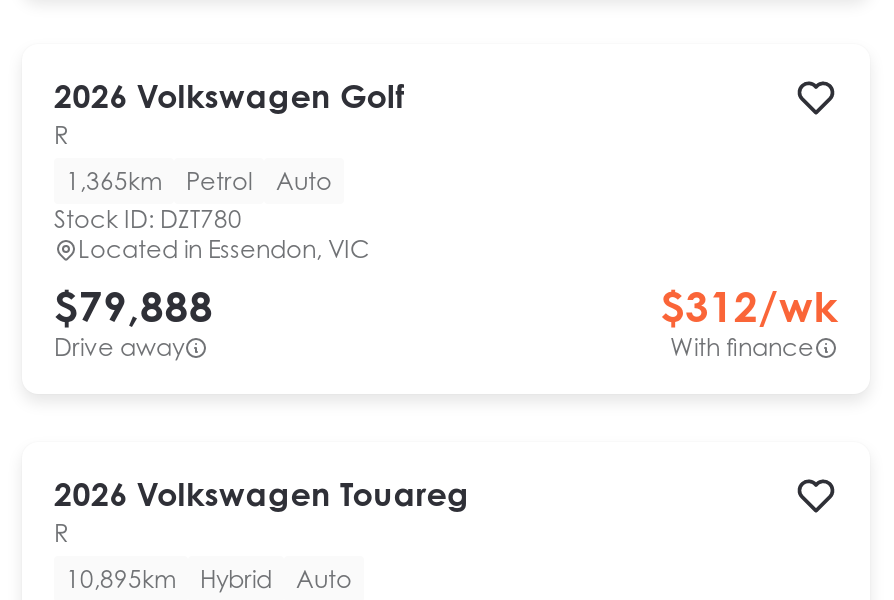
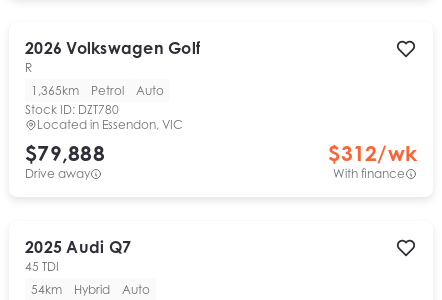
[54,474,470,548] 2026 Volkswagen Touareg | R -> [25,237,131,274] 2025 Audi Q7 | 45 TDI
[66,564,352,594] 10,895km Hybrid Auto -> [31,282,150,297] 54km Hybrid Auto

